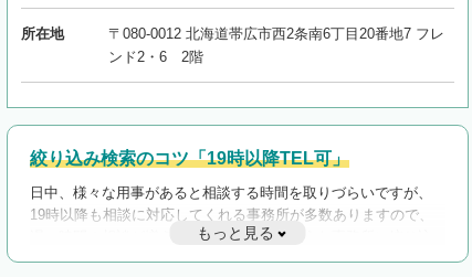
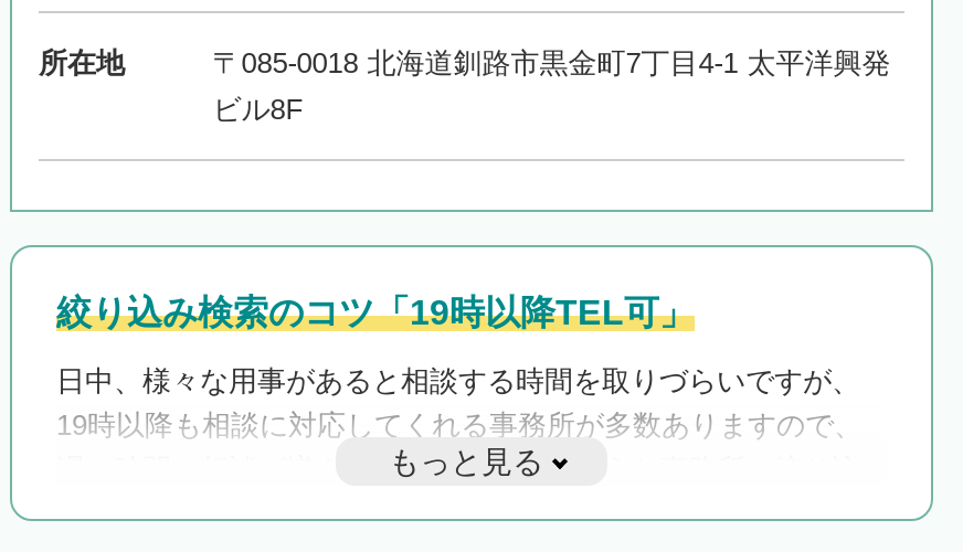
[108,25,444,65] 〒080-0012 北海道帯広市西2条南6丁目20番地7 フレ | ンド2・6 2階 -> [212,46,891,126] 〒085-0018 北海道釧路市黒金町7丁目4-1 太平洋興発 | ビル8F

